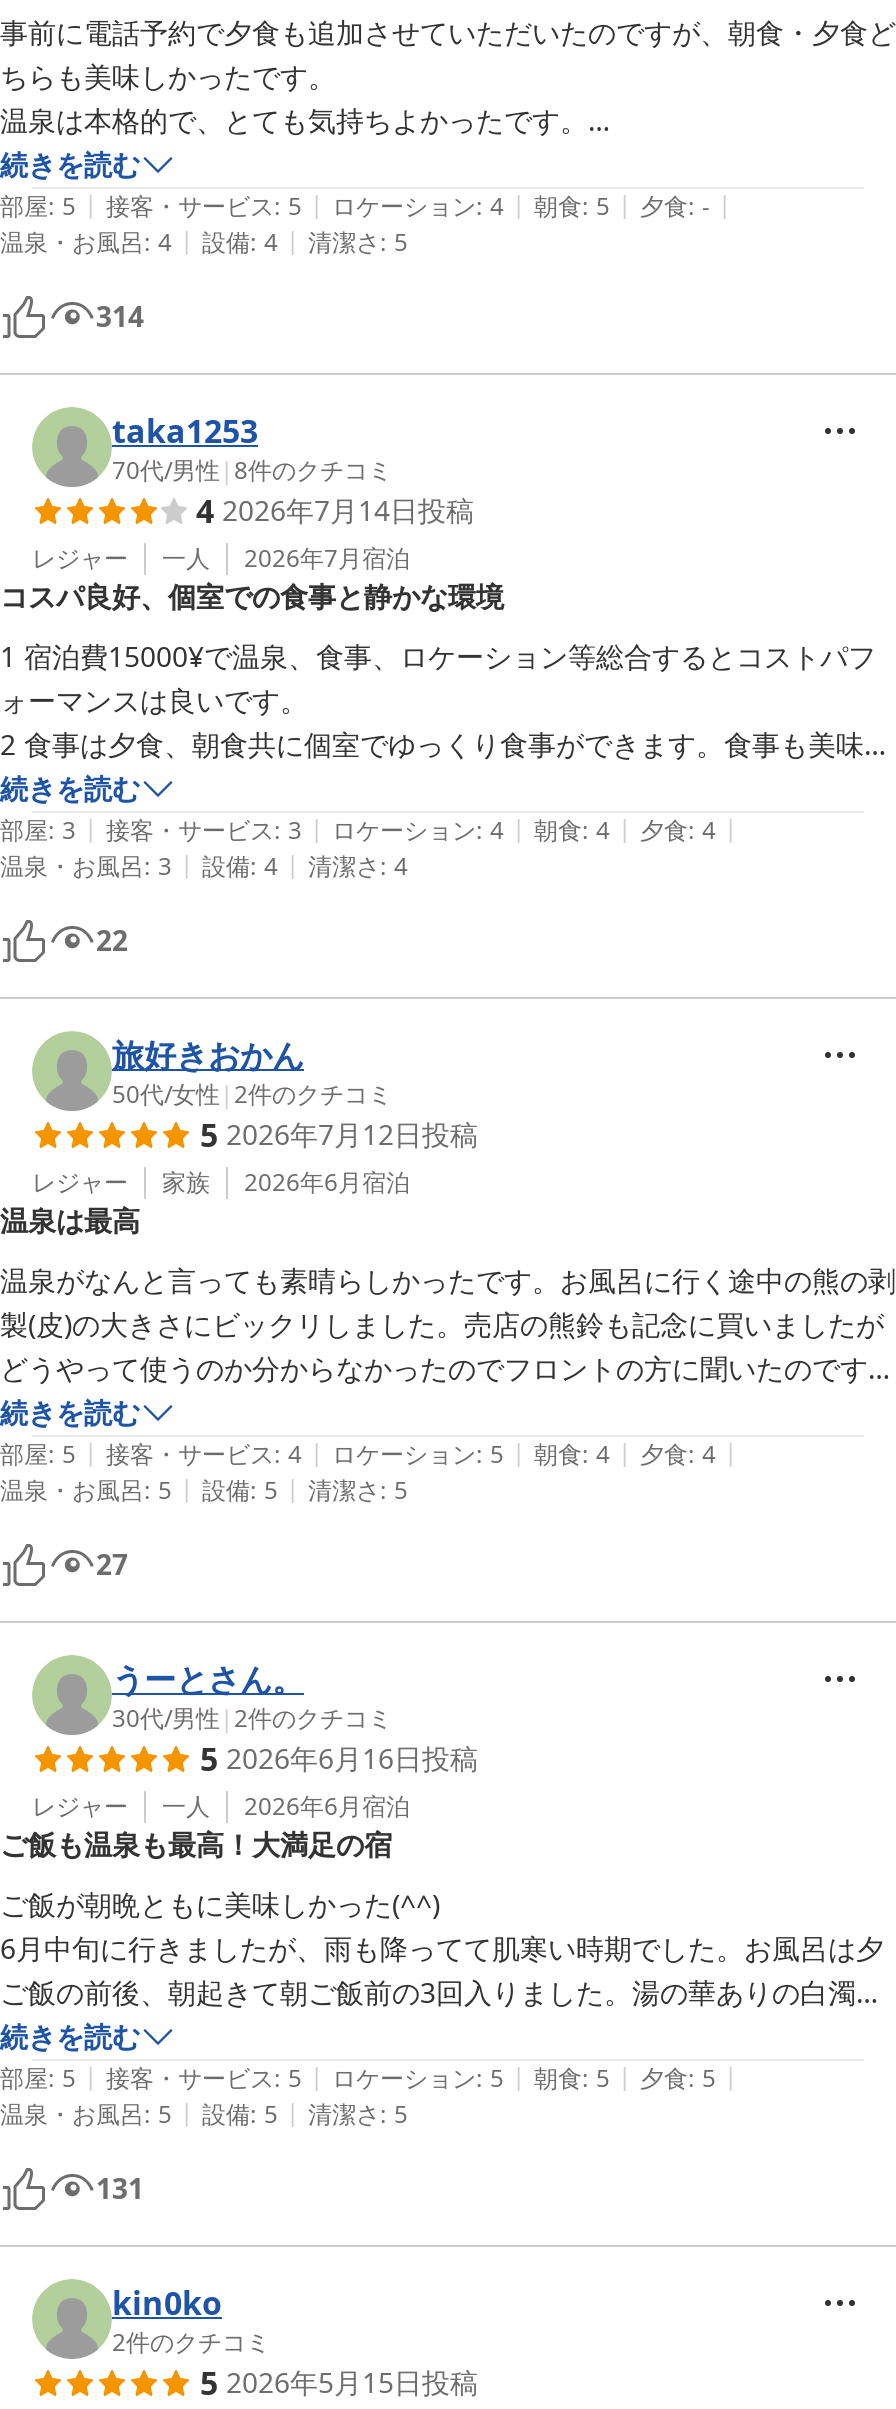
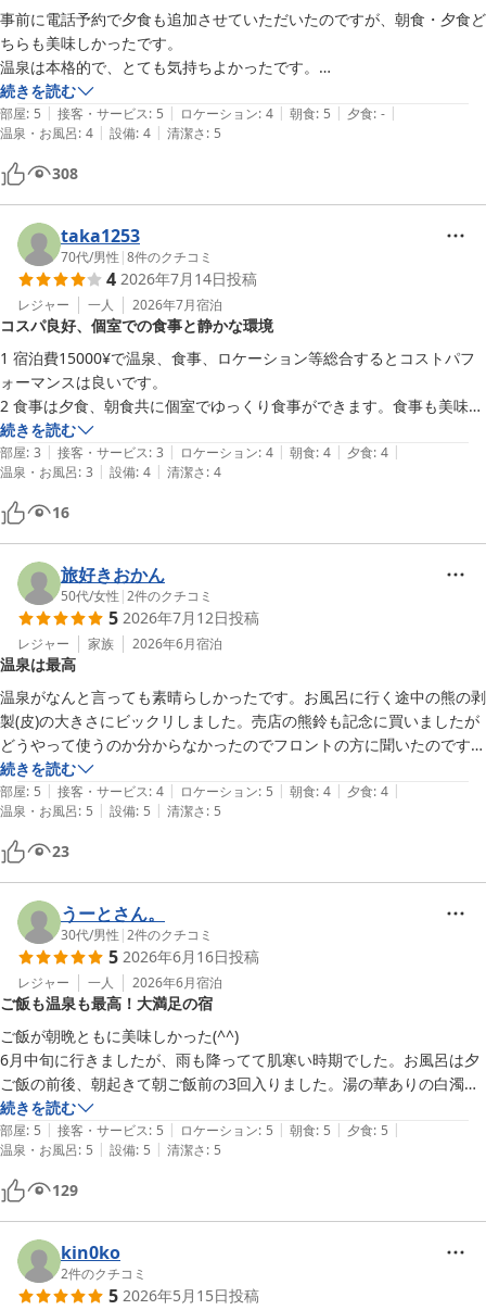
[96,297,144,335] 314 -> [52,163,78,184] 308
[96,921,128,959] 22 -> [52,502,69,522] 16
[96,1545,128,1583] 27 -> [52,841,69,861] 23
[96,2169,144,2207] 131 -> [52,1180,78,1200] 129

